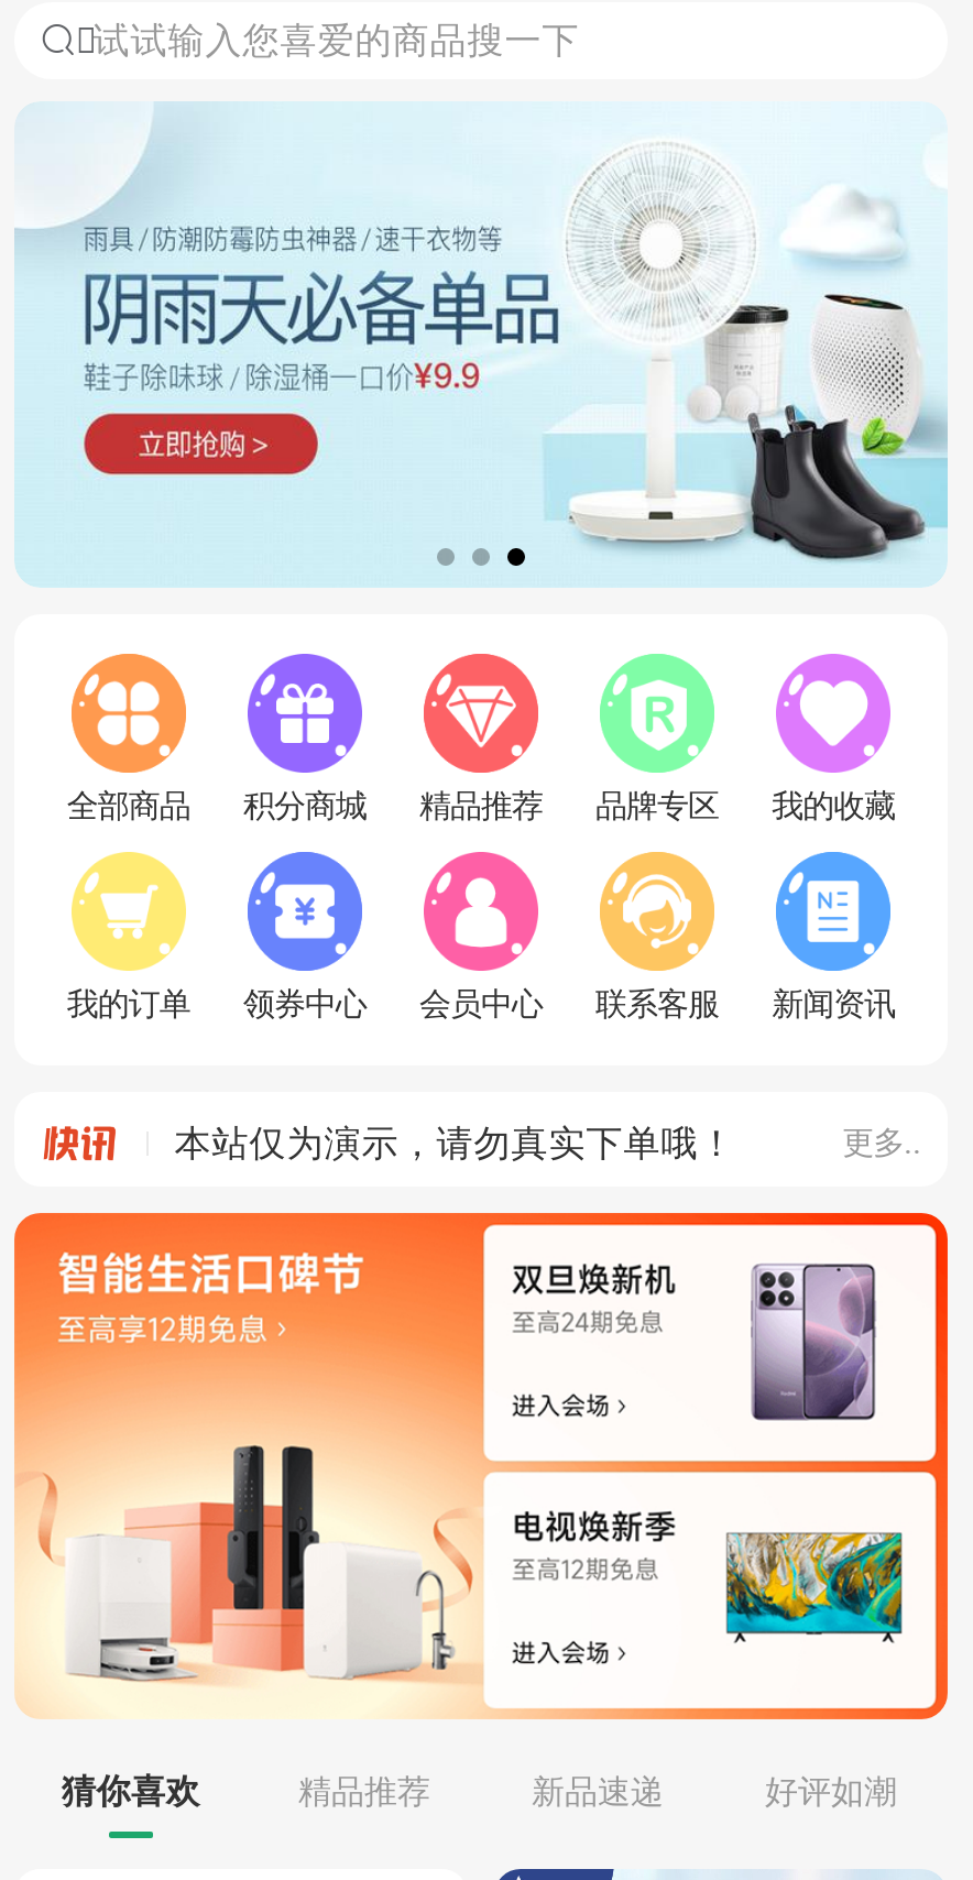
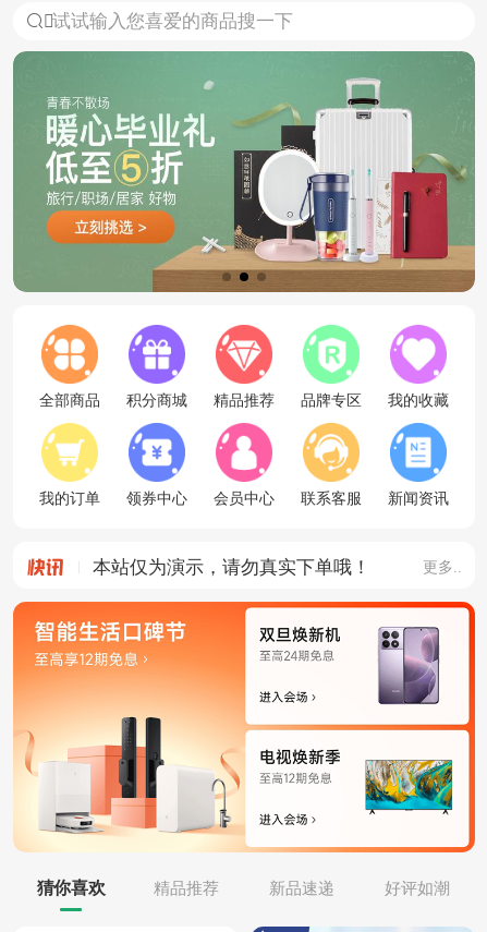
[14,101,948,588] [image] -> [12,50,476,293] [image]

